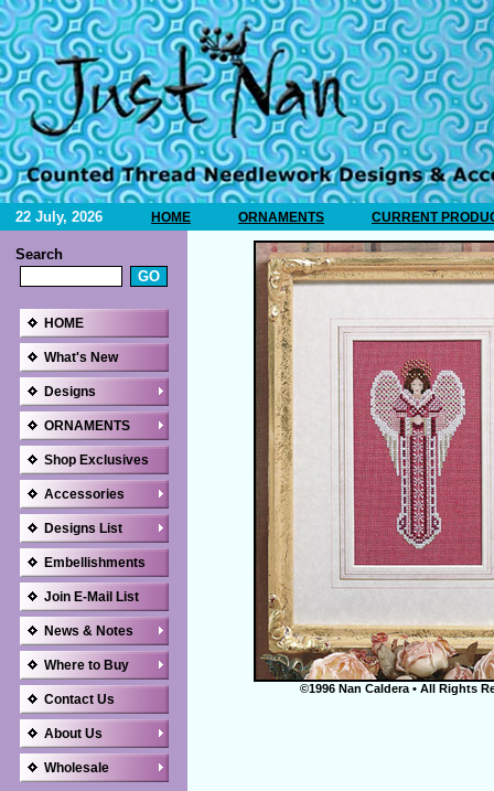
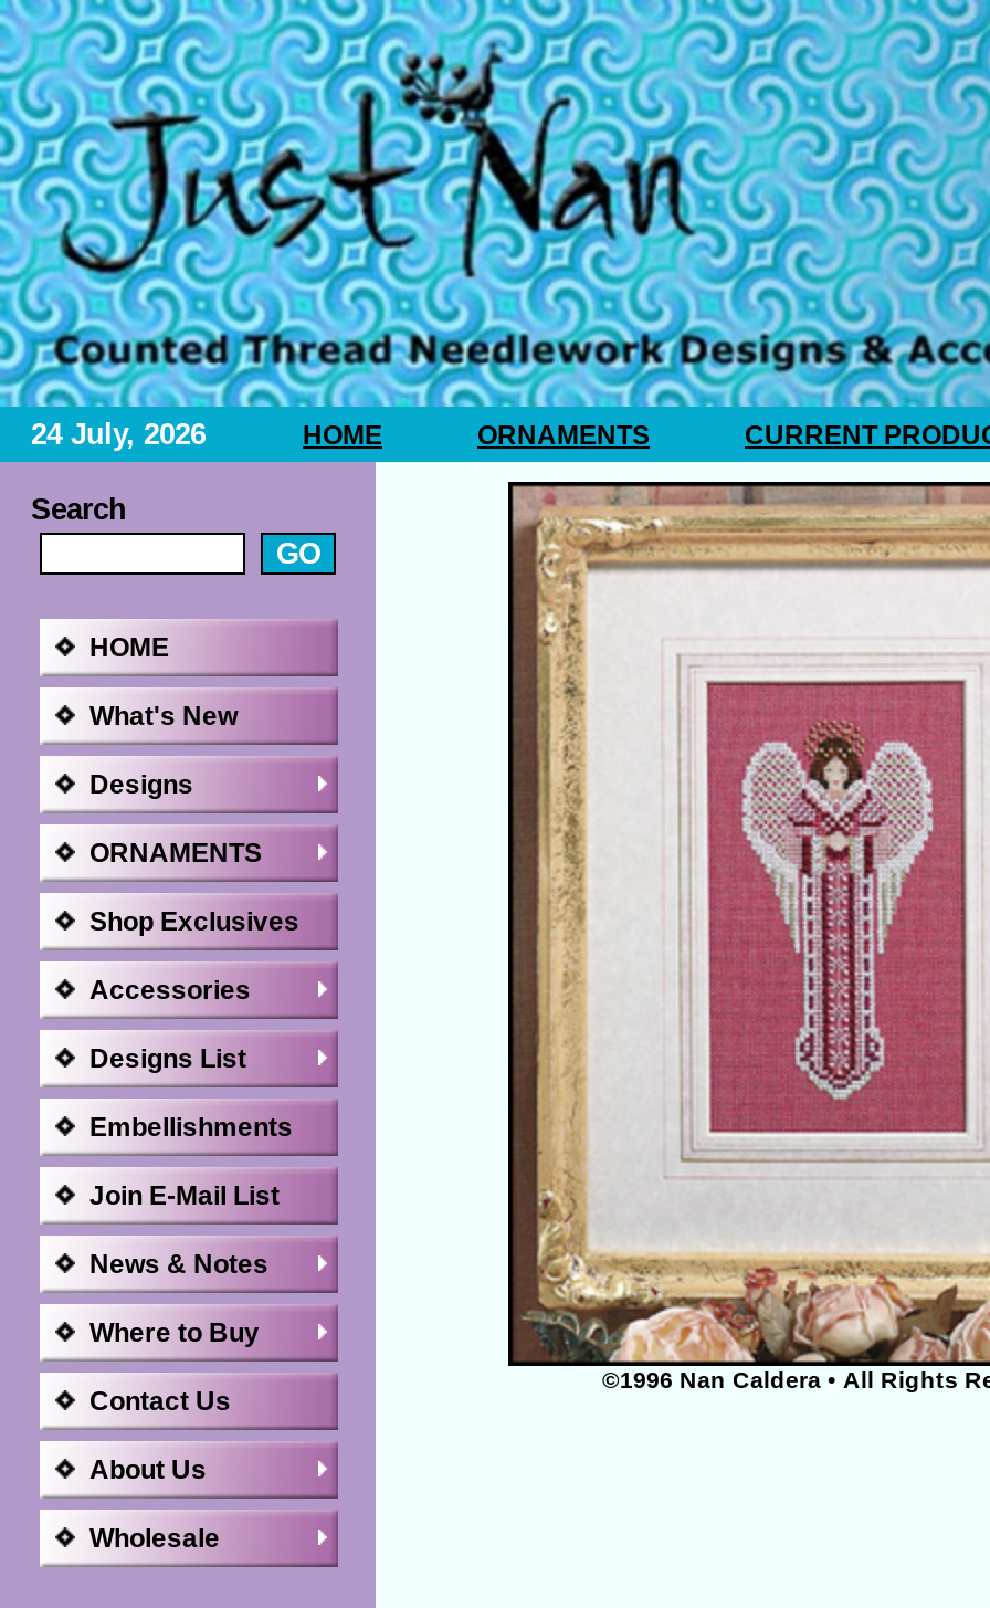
[15,209,103,225] 22 July, 2026 -> [31,418,206,451] 24 July, 2026

